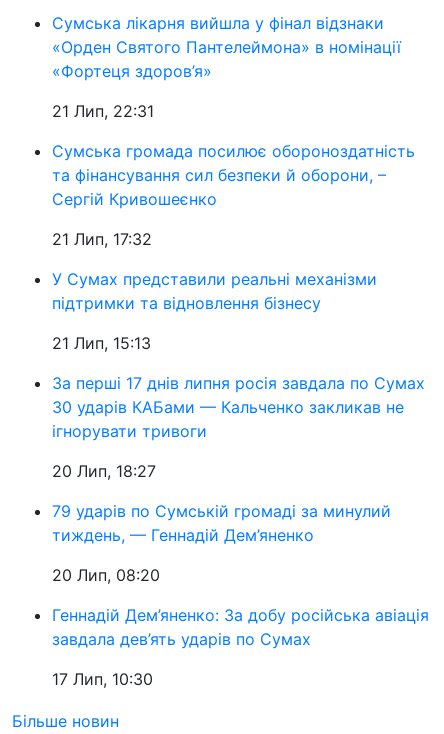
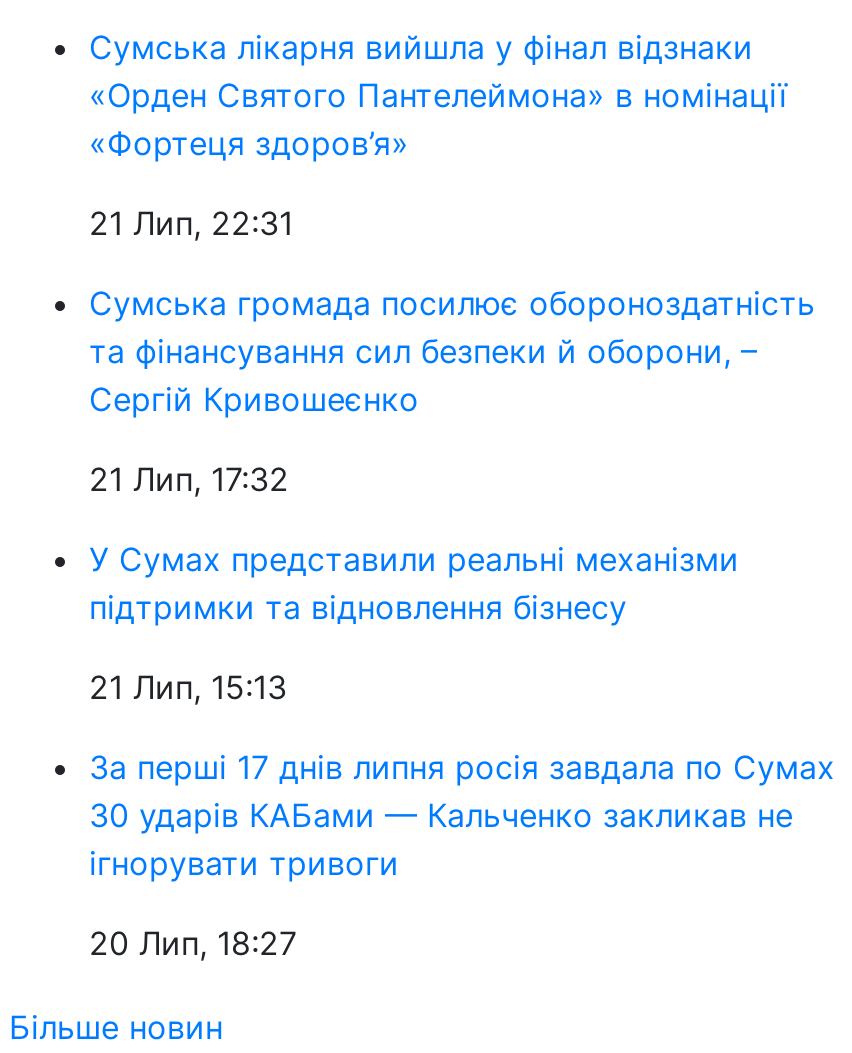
[52,501,429,689] 79 ударів по Сумській громаді за минулий | тиждень, — Геннадій Дем’яненко | 20 Лип, 08:20 | Геннадій Дем’яненко: За добу російська авіація | завдала дев’ять ударів по Сумах | 17 Лип, 10:30 -> none

